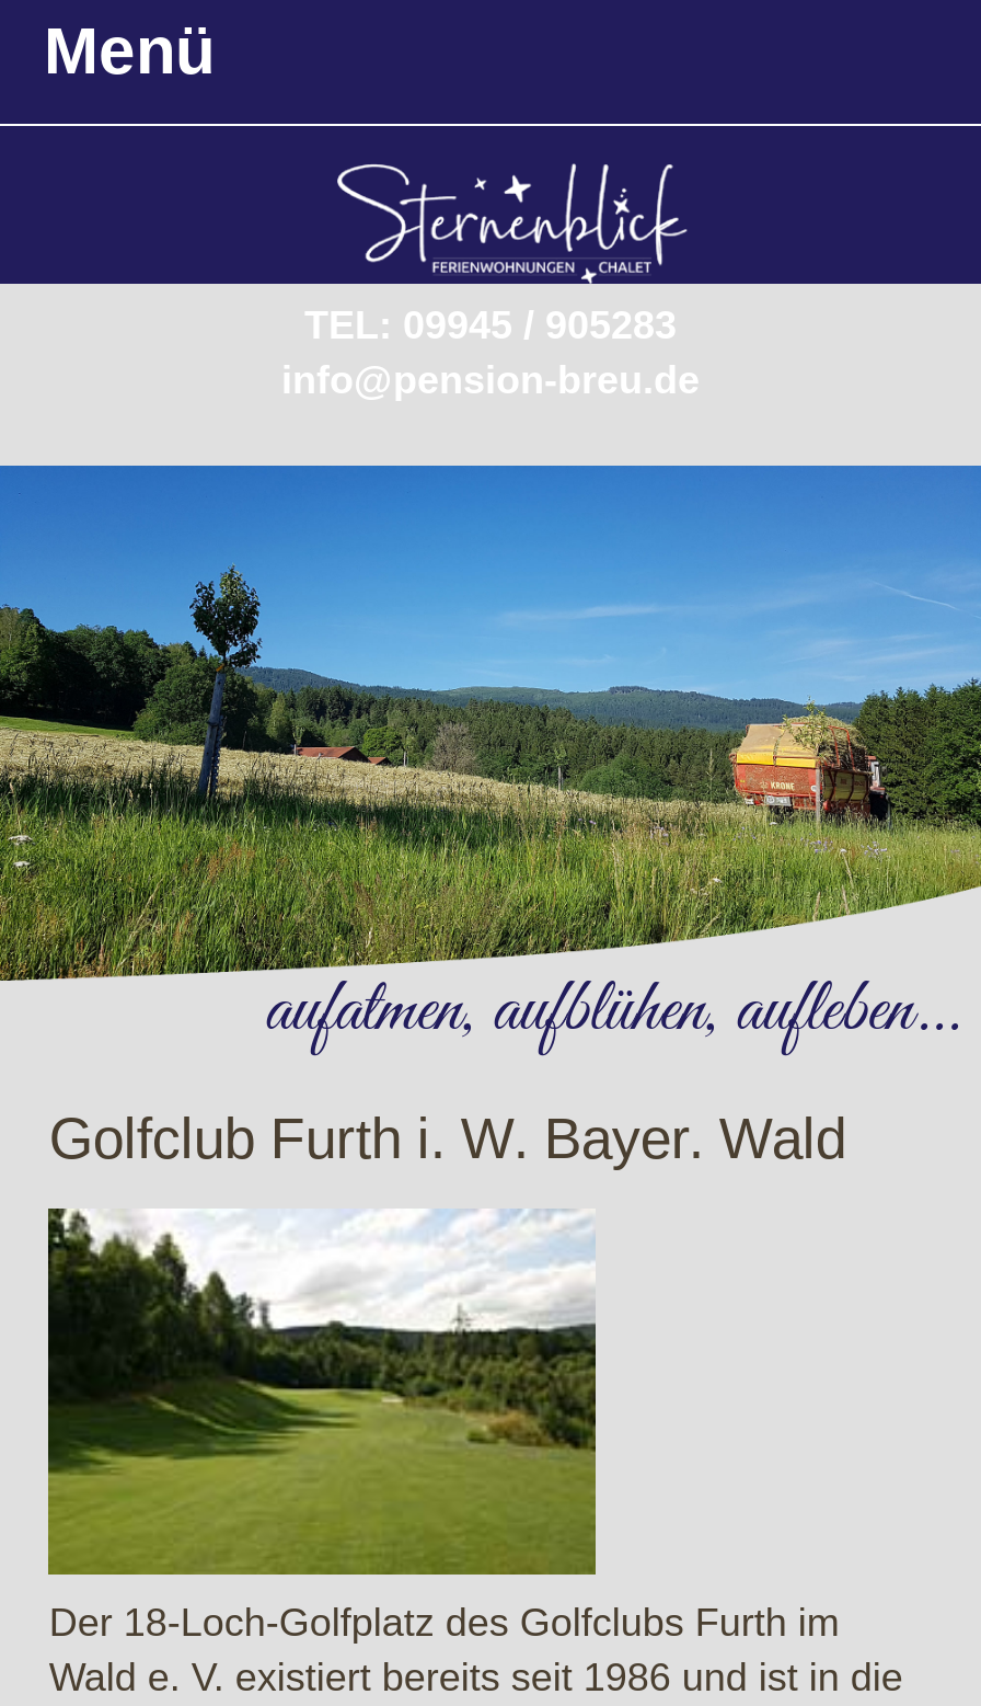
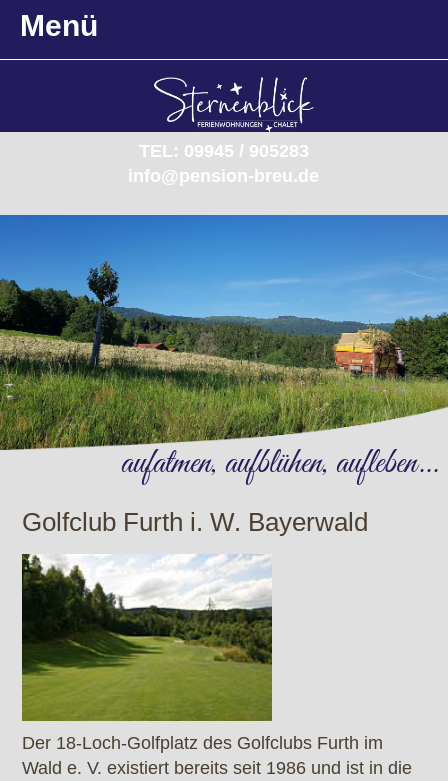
[49,1106,846,1172] Golfclub Furth i. W. Bayer. Wald -> [22,507,368,537] Golfclub Furth i. W. Bayerwald

